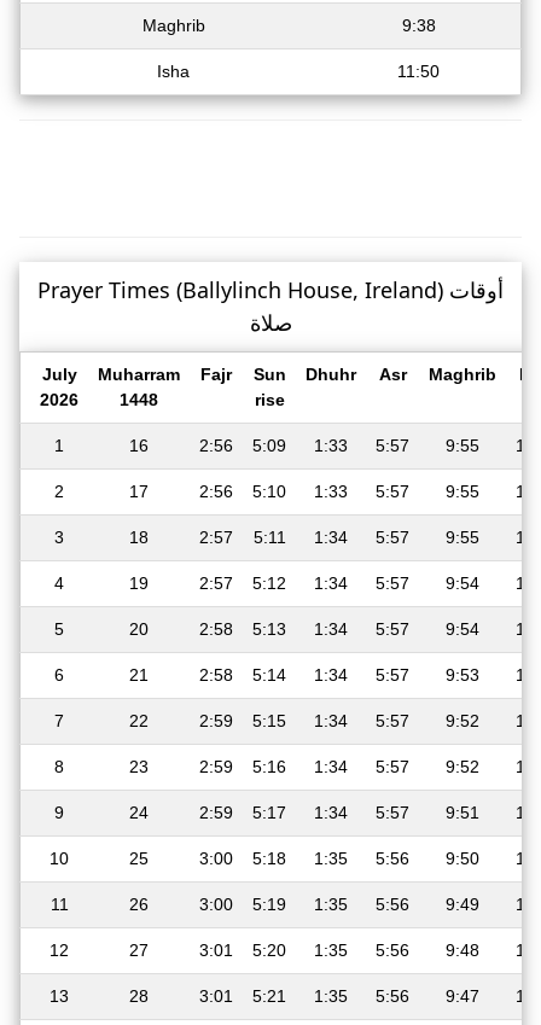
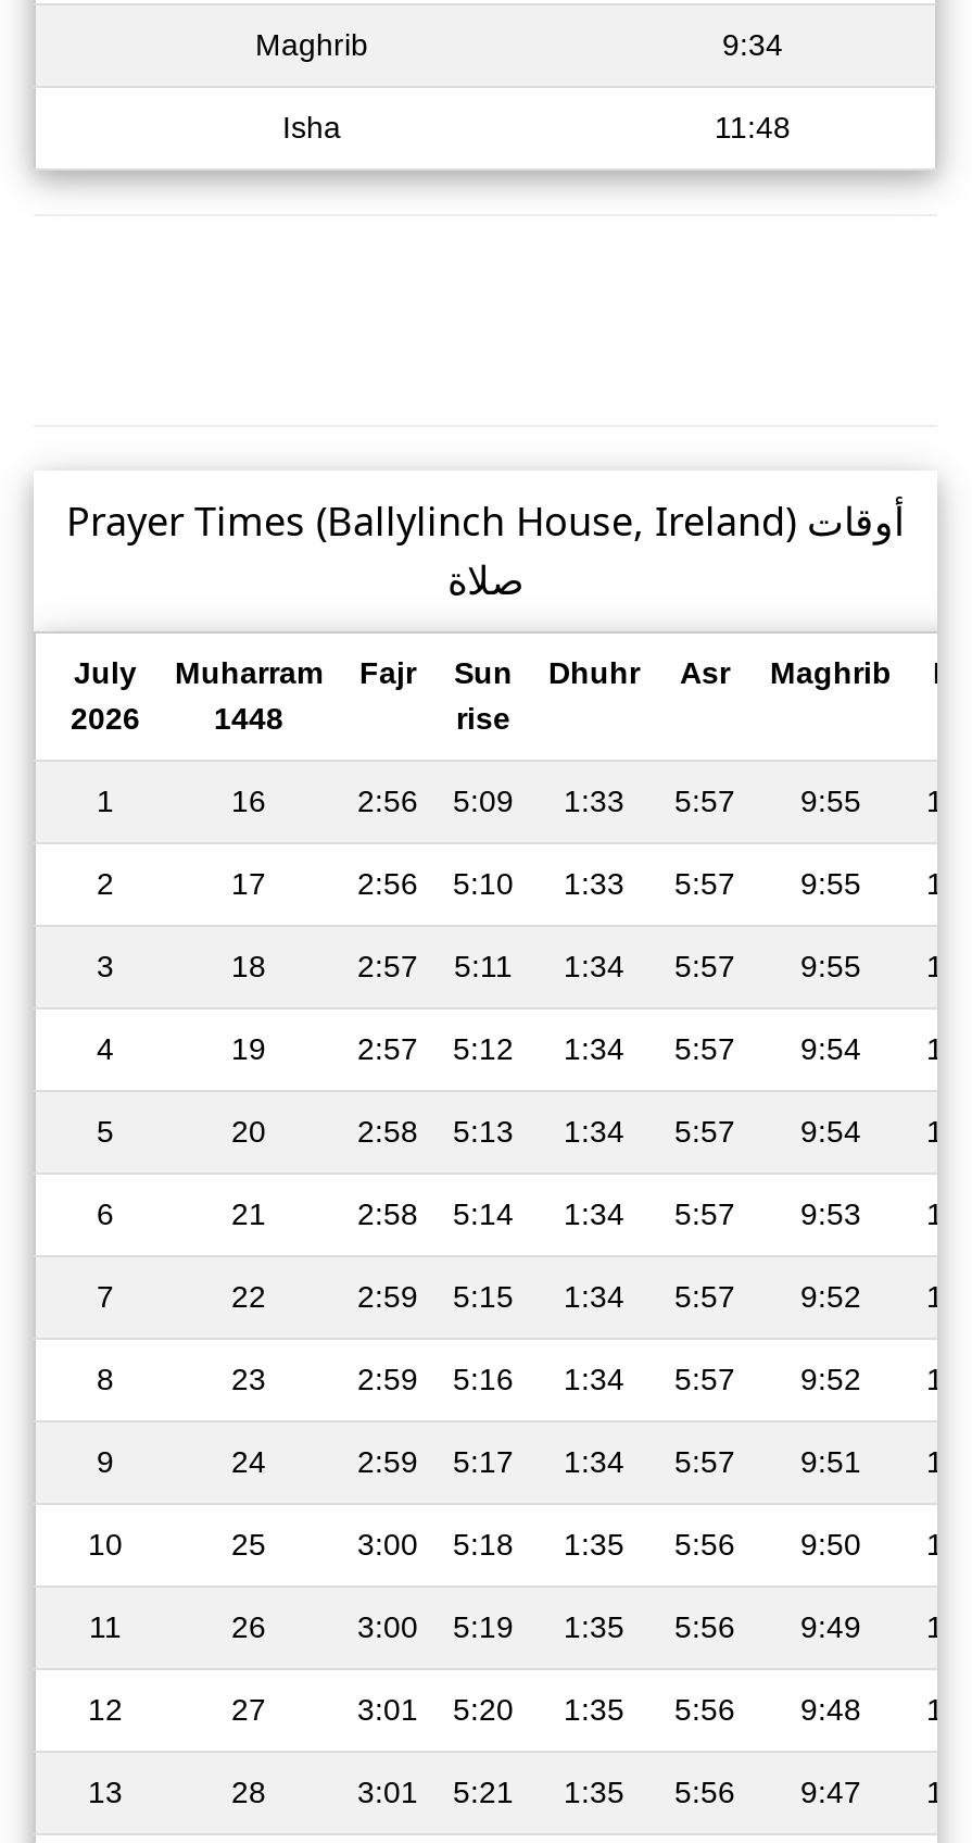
[402,16,435,35] 9:38 -> [722,27,783,62] 9:34
[397,62,440,81] 11:50 -> [715,110,791,145] 11:48

